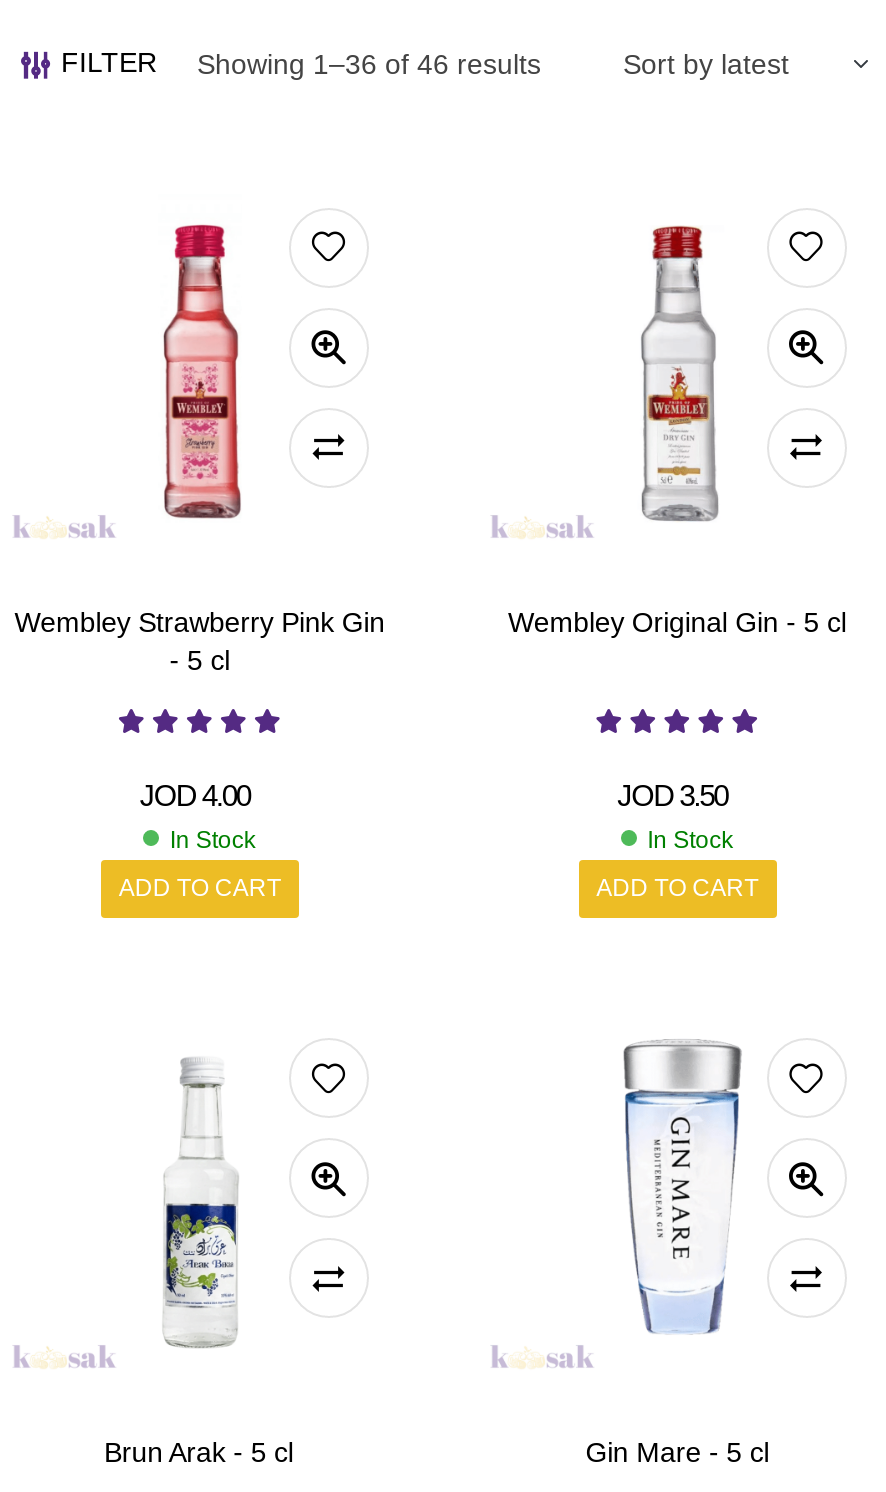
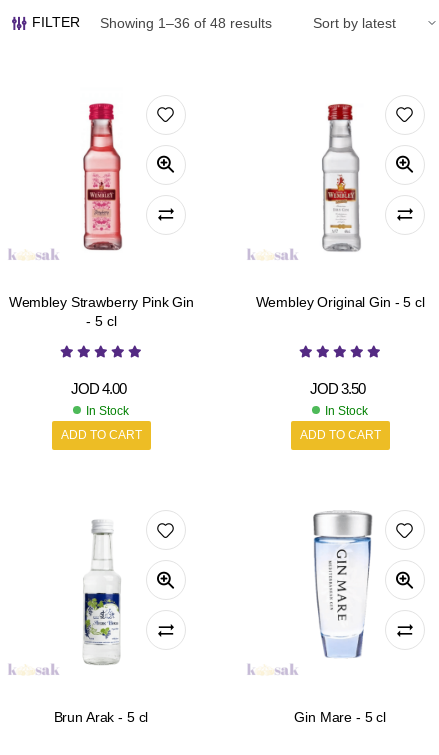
[197,48,541,80] Showing 1–36 of 46 results -> [100,15,272,31] Showing 1–36 of 48 results

